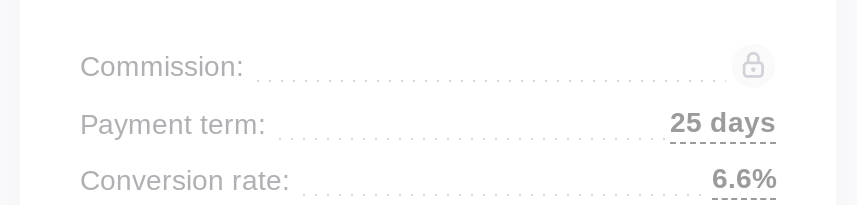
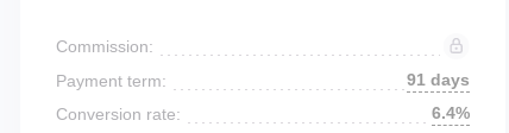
[670,106,776,138] 25 days -> [407,70,470,89] 91 days
[712,162,776,194] 6.6% -> [432,103,470,122] 6.4%

